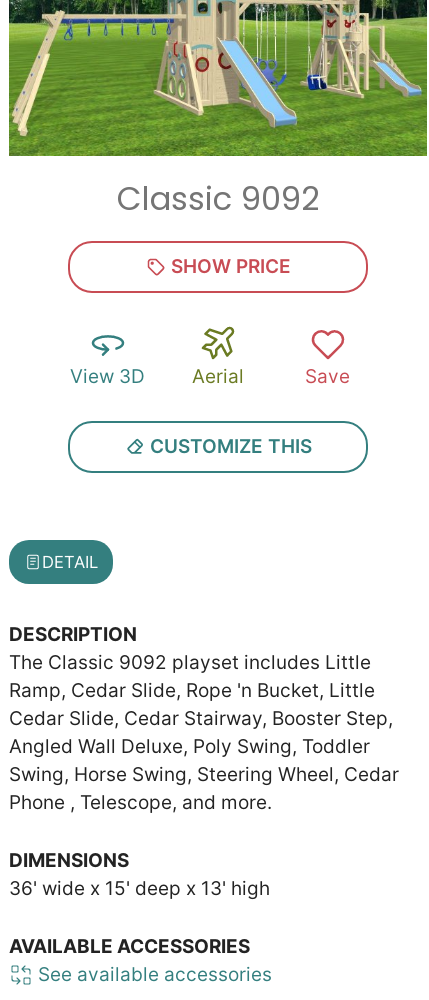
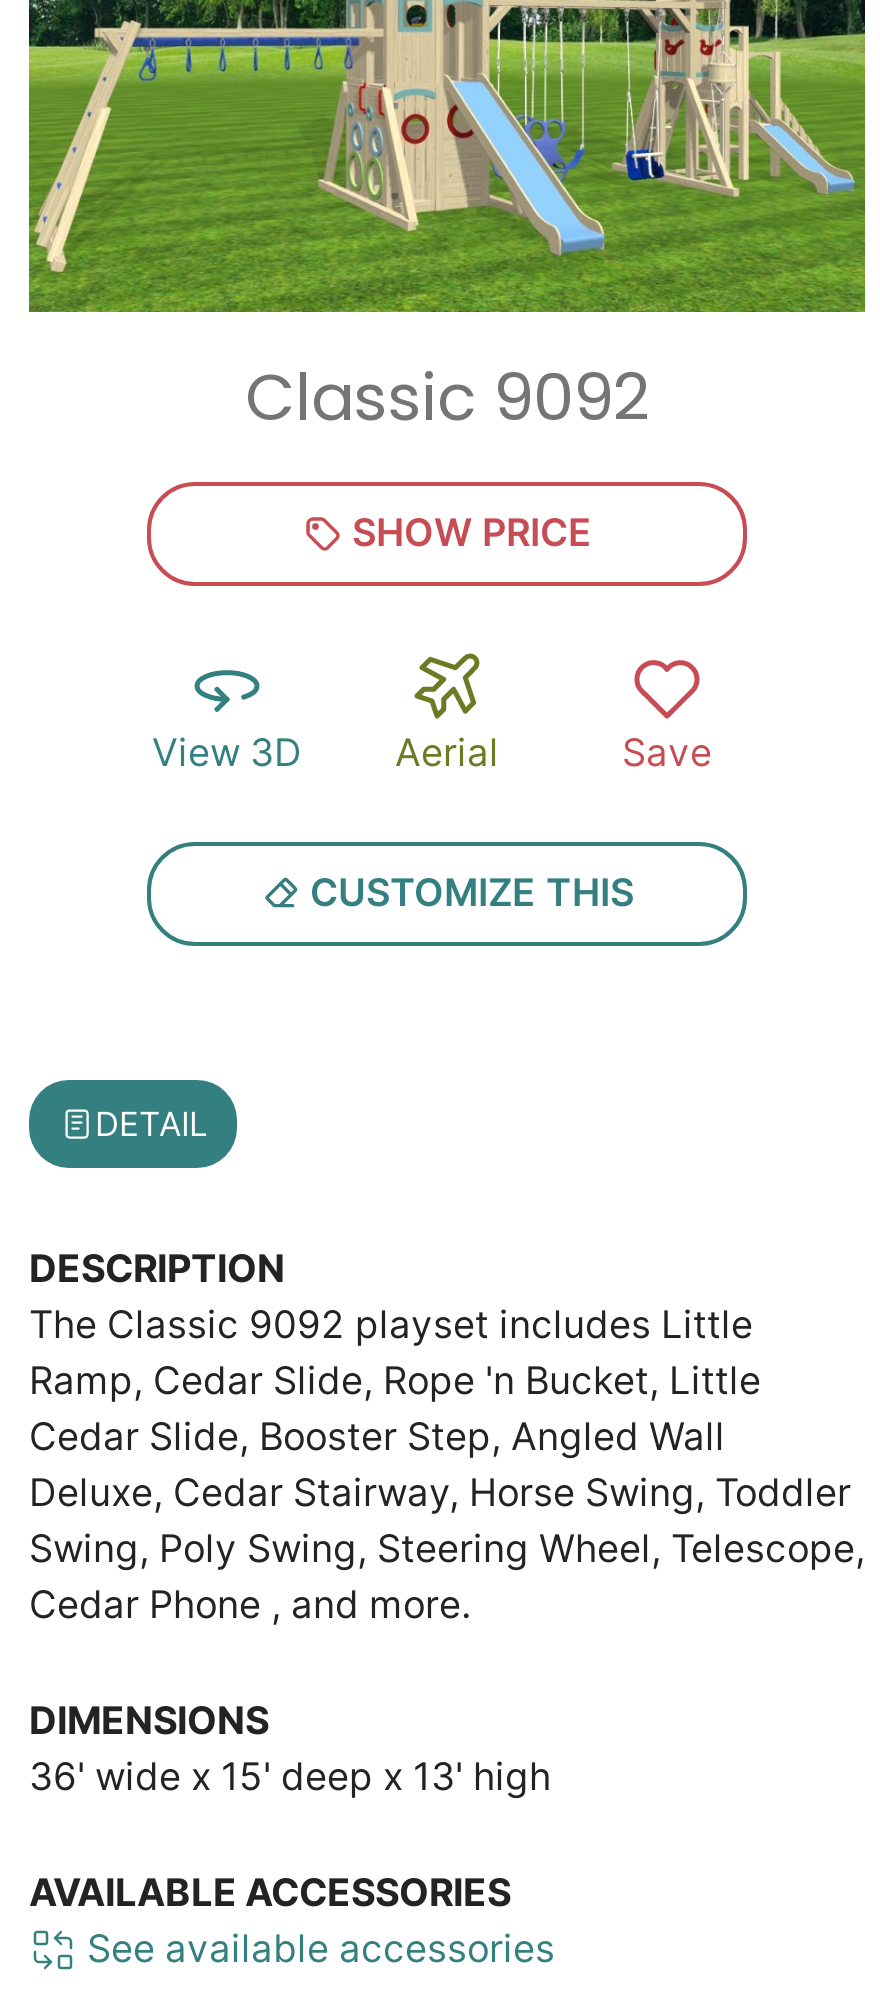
[9,707,393,730] Cedar Slide, Cedar Stairway, Booster Step, -> [29,1413,725,1459] Cedar Slide, Booster Step, Angled Wall
[9,735,370,758] Angled Wall Deluxe, Poly Swing, Toddler -> [29,1469,851,1515] Deluxe, Cedar Stairway, Horse Swing, Toddler
[9,763,399,786] Swing, Horse Swing, Steering Wheel, Cedar -> [29,1525,865,1571] Swing, Poly Swing, Steering Wheel, Telescope,
[9,791,272,814] Phone , Telescope, and more. -> [29,1581,471,1627] Cedar Phone , and more.

